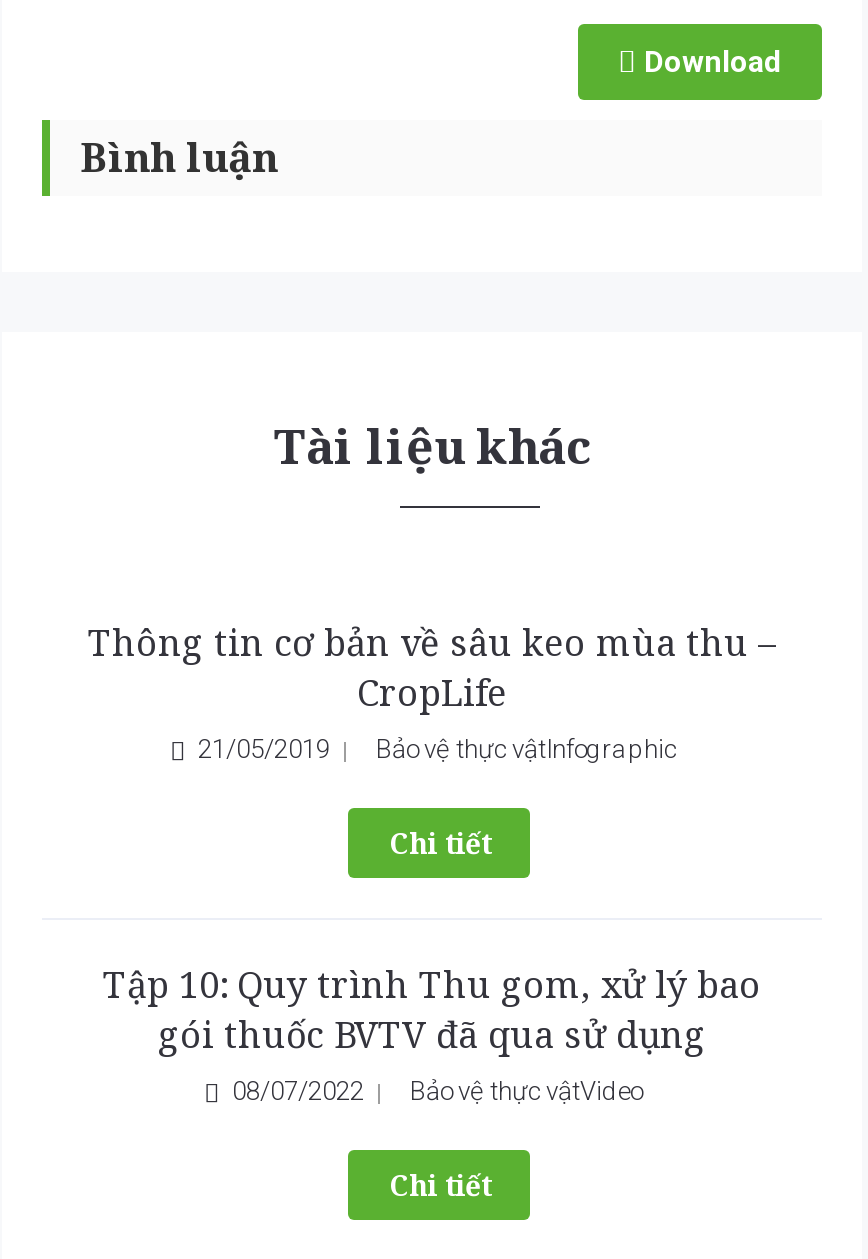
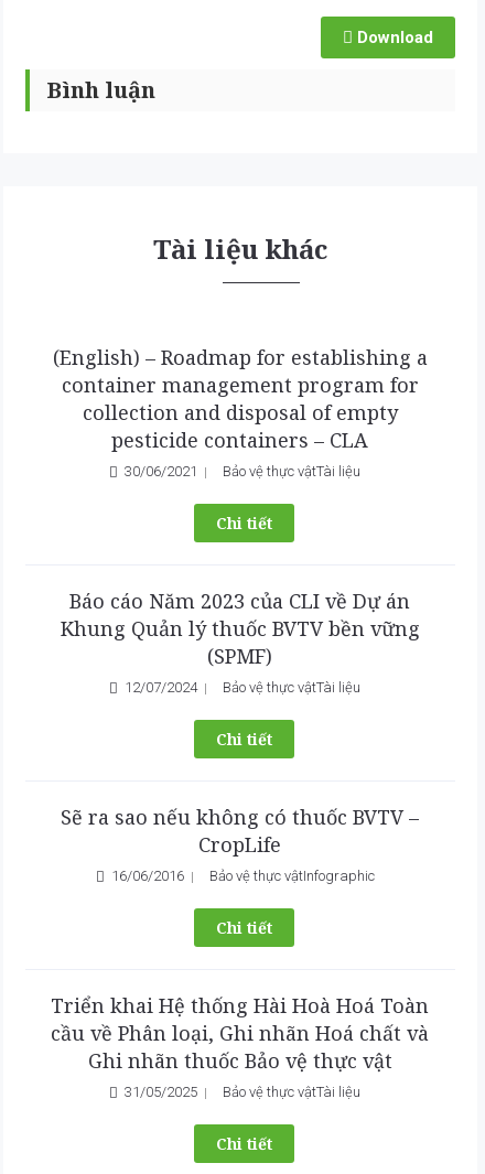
[88,618,776,666] Thông tin cơ bản về sâu keo mùa thu – -> [53,344,428,830] (English) – Roadmap for establishing a | container management program for | collection and disposal of empty | pesticide containers – CLA | 30/06/2021 | Bảo vệ thực vậtTài liệu | Chi tiết | Báo cáo Năm 2023 của CLI về Dự án | Khung Quản lý thuốc BVTV bền vững | (SPMF) | 12/07/2024 | Bảo vệ thực vậtTài liệu | Chi tiết | Sẽ ra sao nếu không có thuốc BVTV –
[198,734,676,764] 21/05/2019 Bảo vệ thực vậtInfographic -> [111,868,375,884] 16/06/2016 Bảo vệ thực vậtInfographic
[103,960,761,1106] Tập 10: Quy trình Thu gom, xử lý bao | gói thuốc BVTV đã qua sử dụng | 08/07/2022 | Bảo vệ thực vậtVideo -> [51,992,429,1100] Triển khai Hệ thống Hài Hoà Hoá Toàn | cầu về Phân loại, Ghi nhãn Hoá chất và | Ghi nhãn thuốc Bảo vệ thực vật | 31/05/2025 | Bảo vệ thực vậtTài liệu

